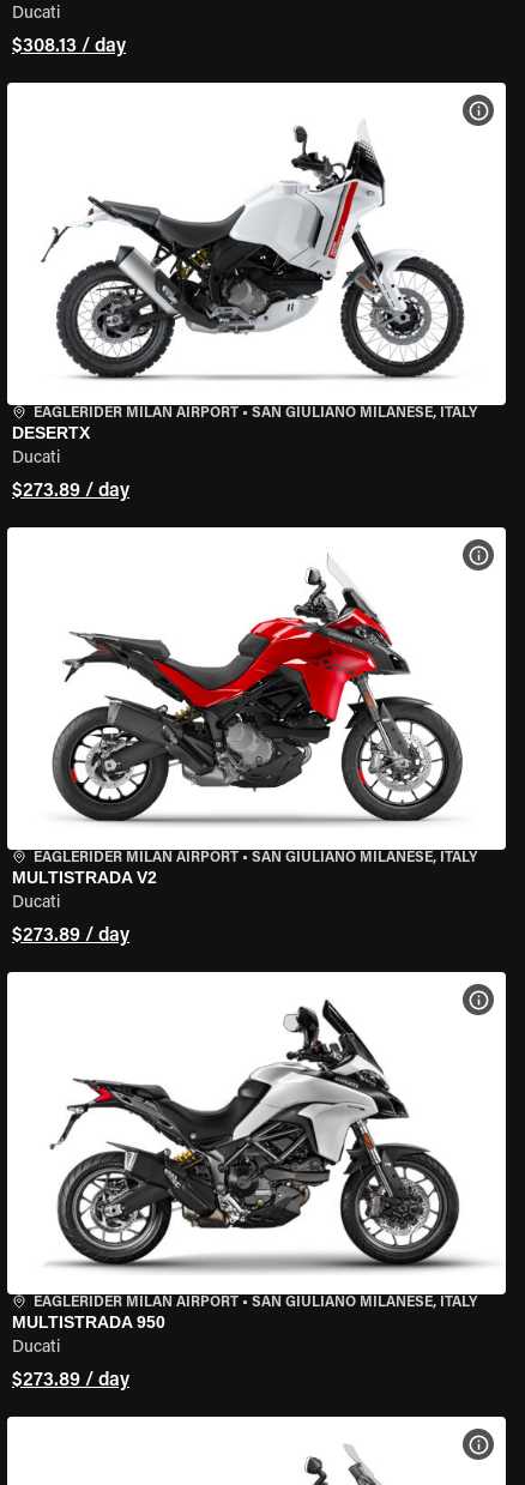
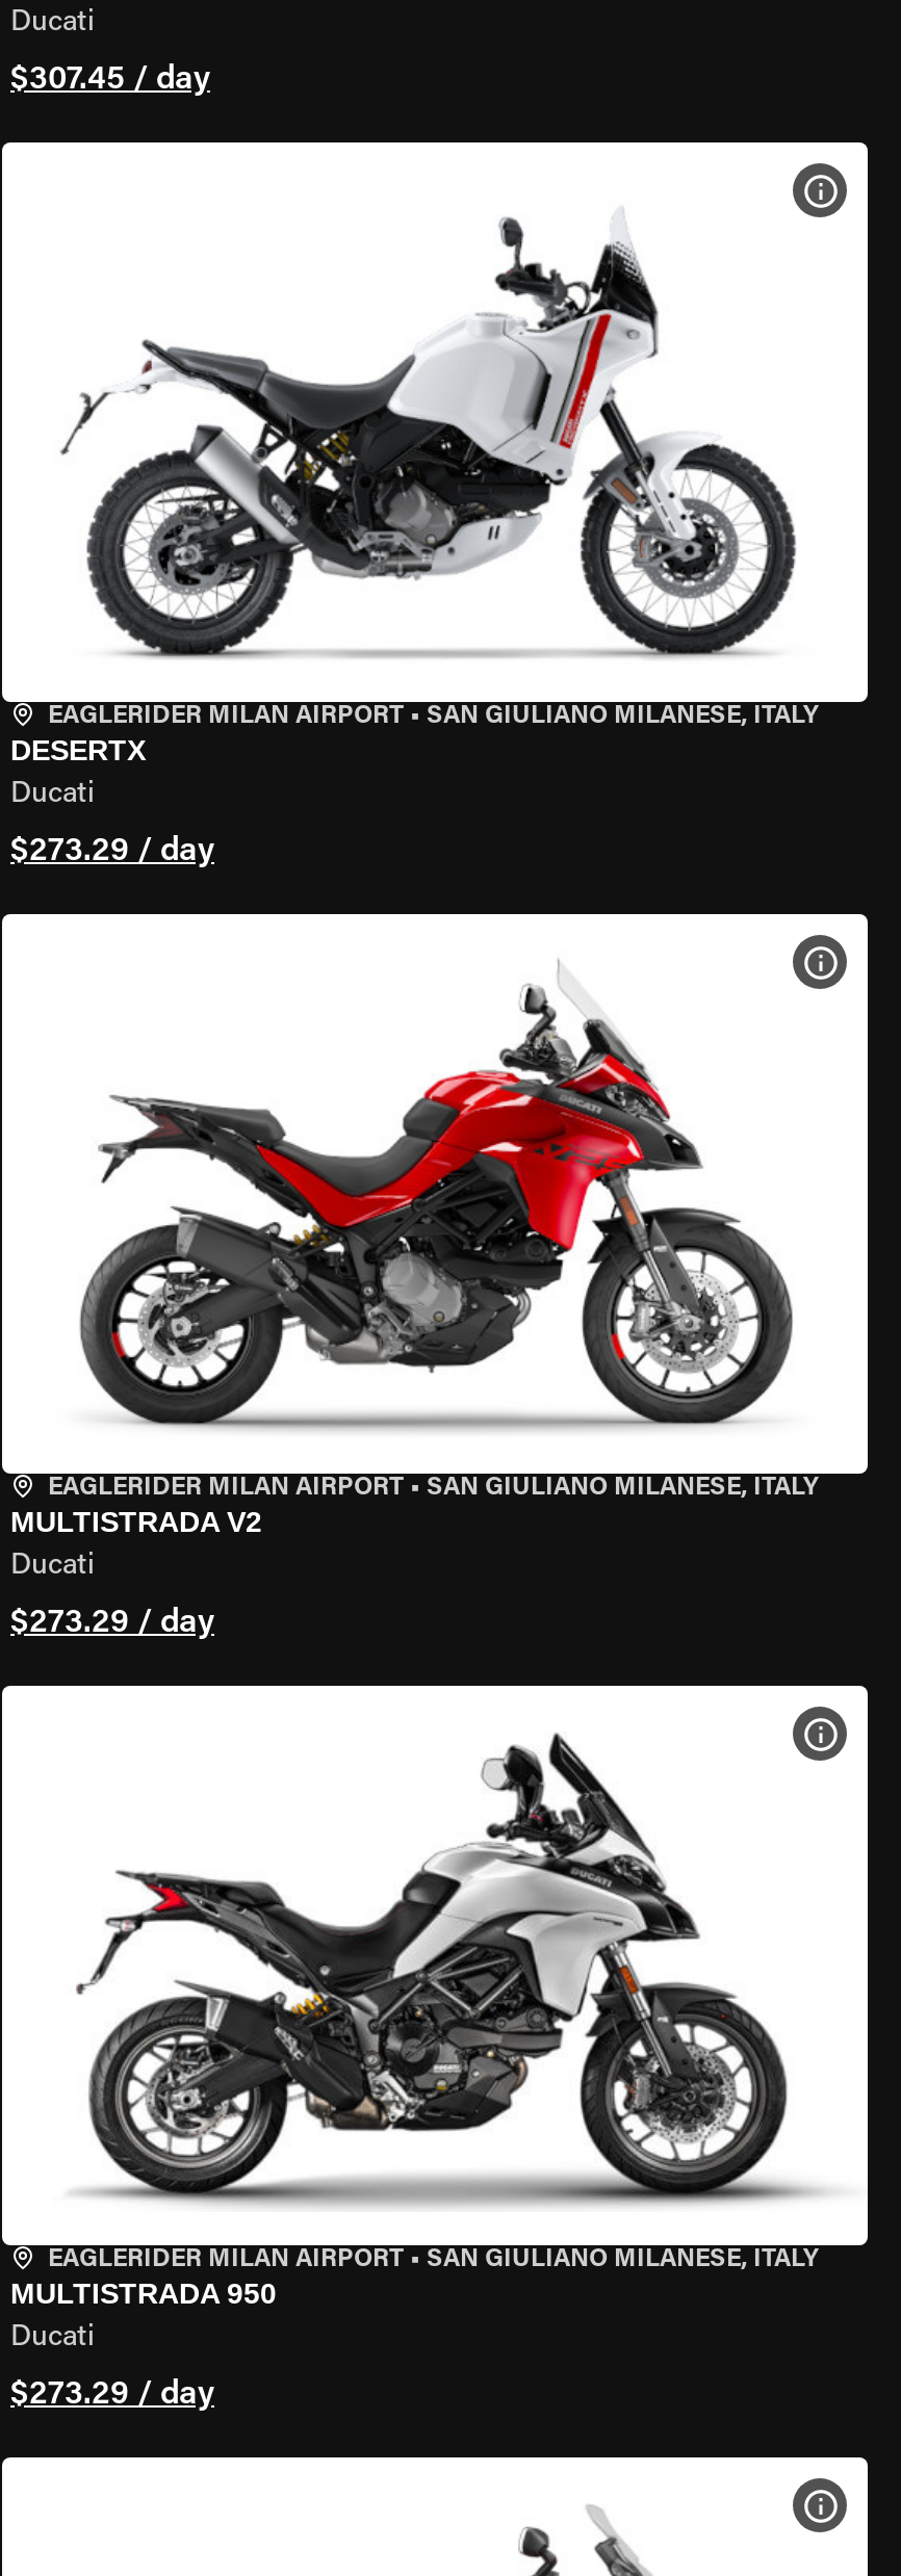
[12,37,126,56] $308.13 / day -> [10,63,210,97] $307.45 / day
[12,482,129,501] $273.89 / day -> [10,835,214,868] $273.29 / day
[12,926,129,946] $273.89 / day -> [10,1607,214,1640] $273.29 / day
[12,1371,129,1390] $273.89 / day -> [10,2378,214,2412] $273.29 / day

